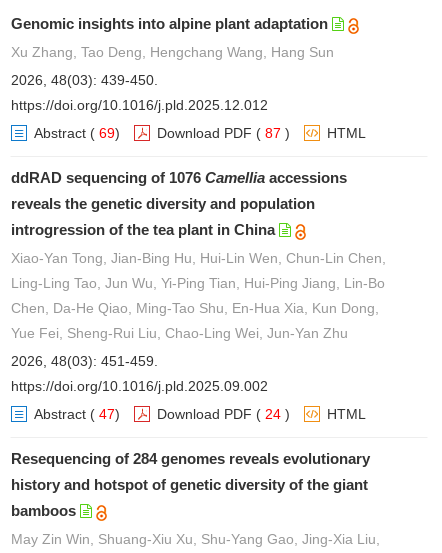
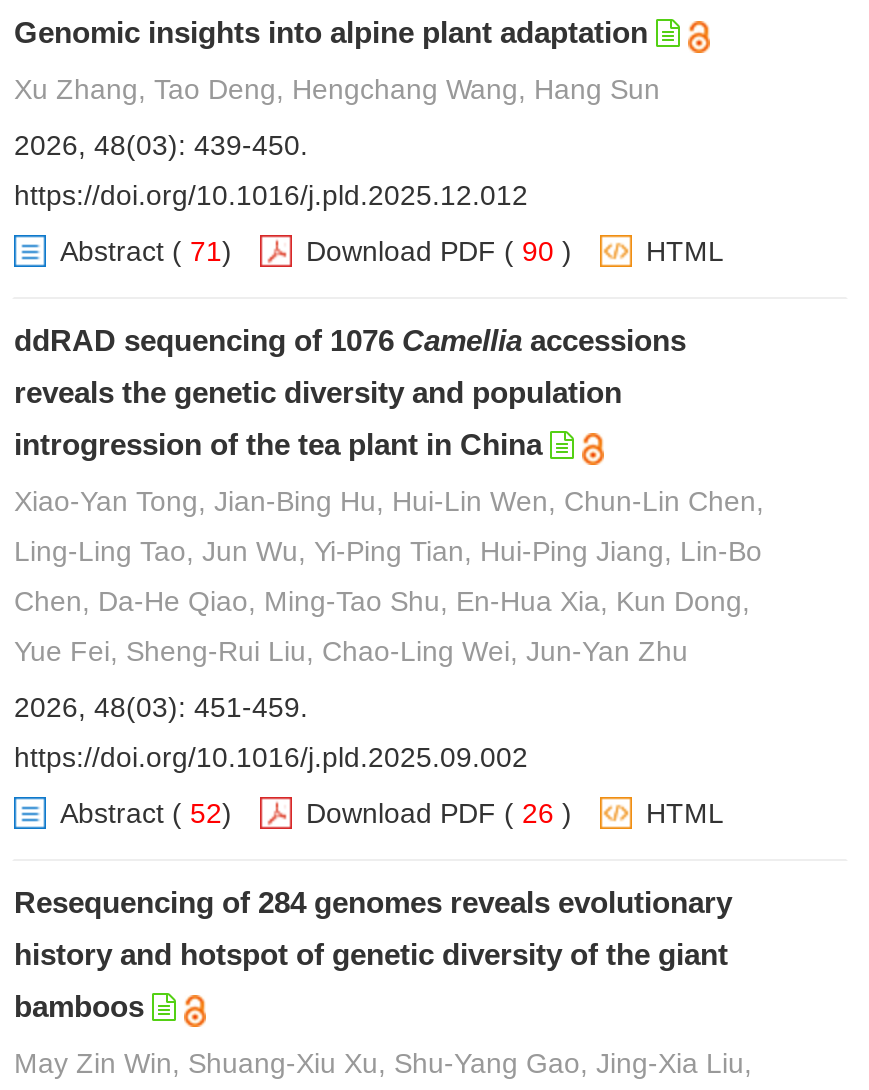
[34,125,124,141] Abstract (69) -> [60,236,240,268] Abstract (71)
[157,125,294,141] Download PDF (87) -> [306,236,580,268] Download PDF (90)
[34,406,124,422] Abstract (47) -> [60,798,240,830] Abstract (52)
[157,406,294,422] Download PDF (24) -> [306,798,580,830] Download PDF (26)

